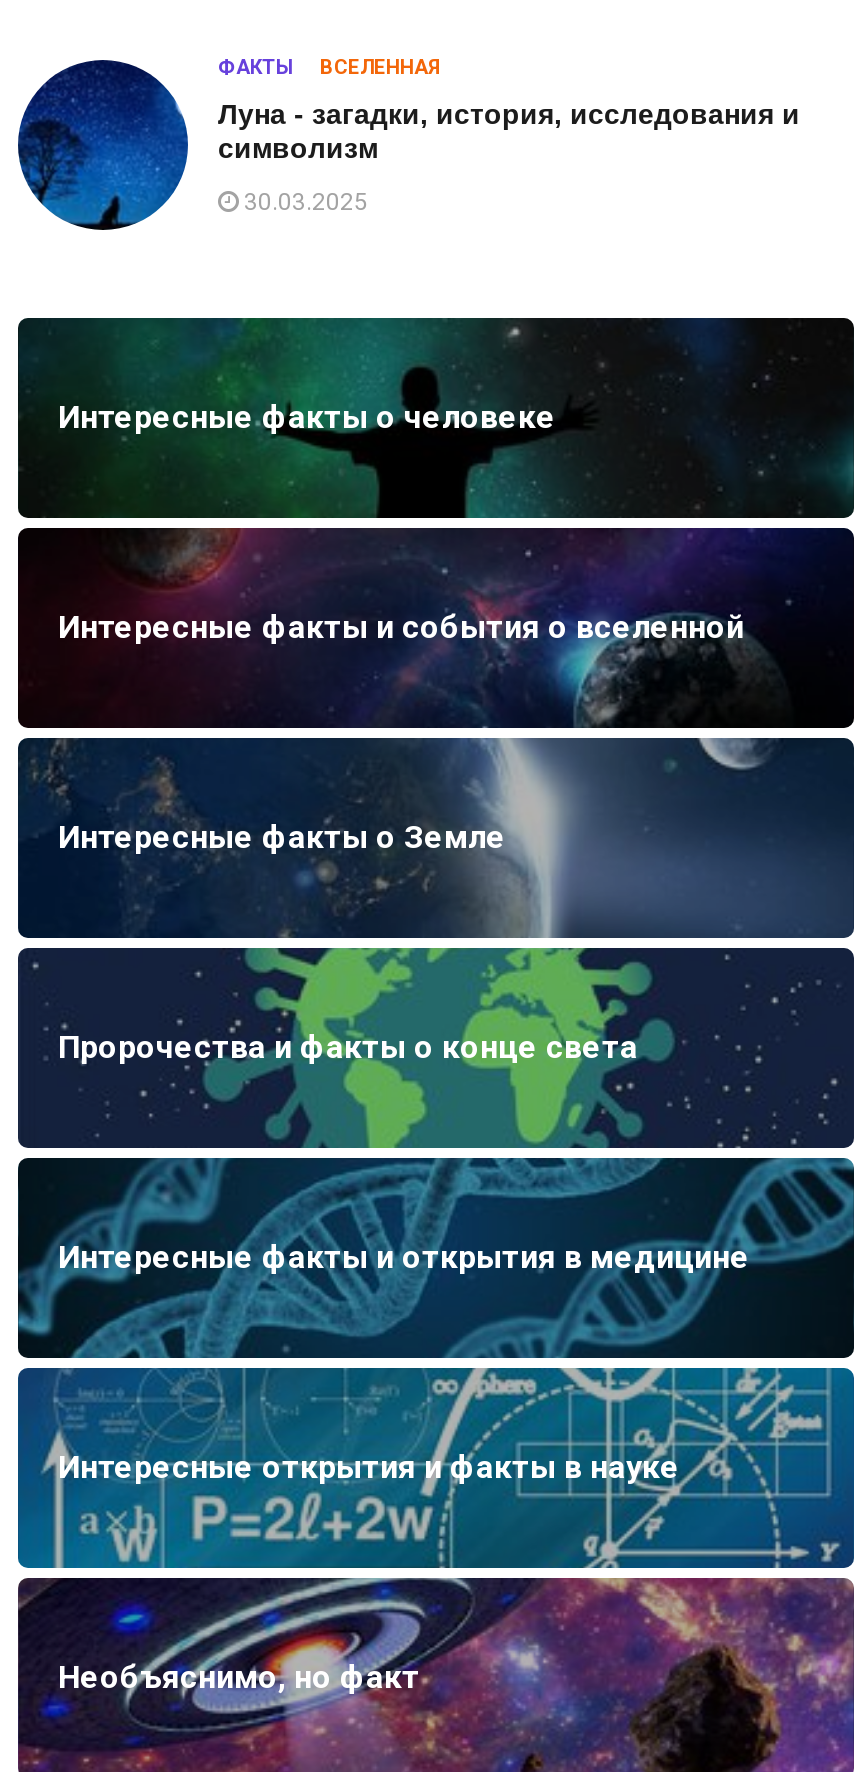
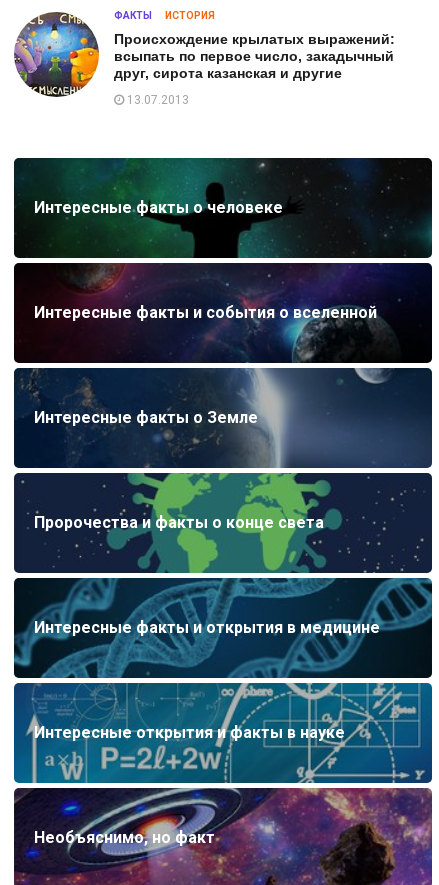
[18,60,800,228] [image] | Луна - загадки, история, исследования и | символизм -> [14,12,395,96] [image] | Происхождение крылатых выражений: | всыпать по первое число, закадычный | друг, сирота казанская и другие
[320,56,442,78] ВСЕЛЕННАЯ -> [165,10,215,21] ИСТОРИЯ
[238,188,368,216] 30.03.2025 -> [124,93,189,107] 13.07.2013

